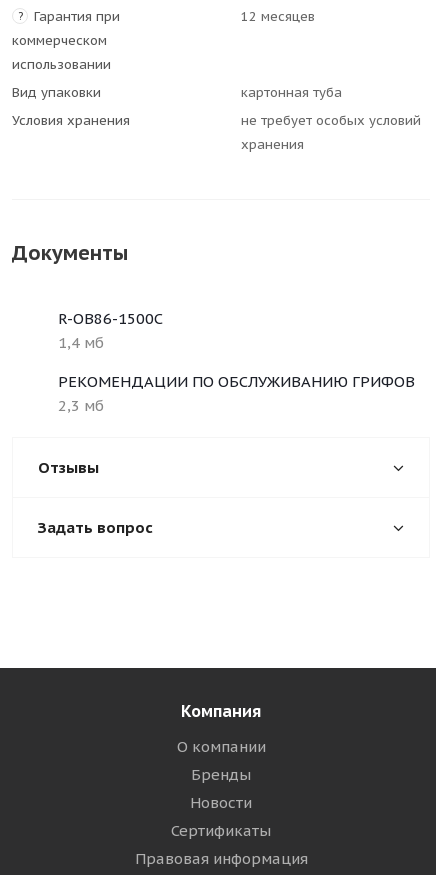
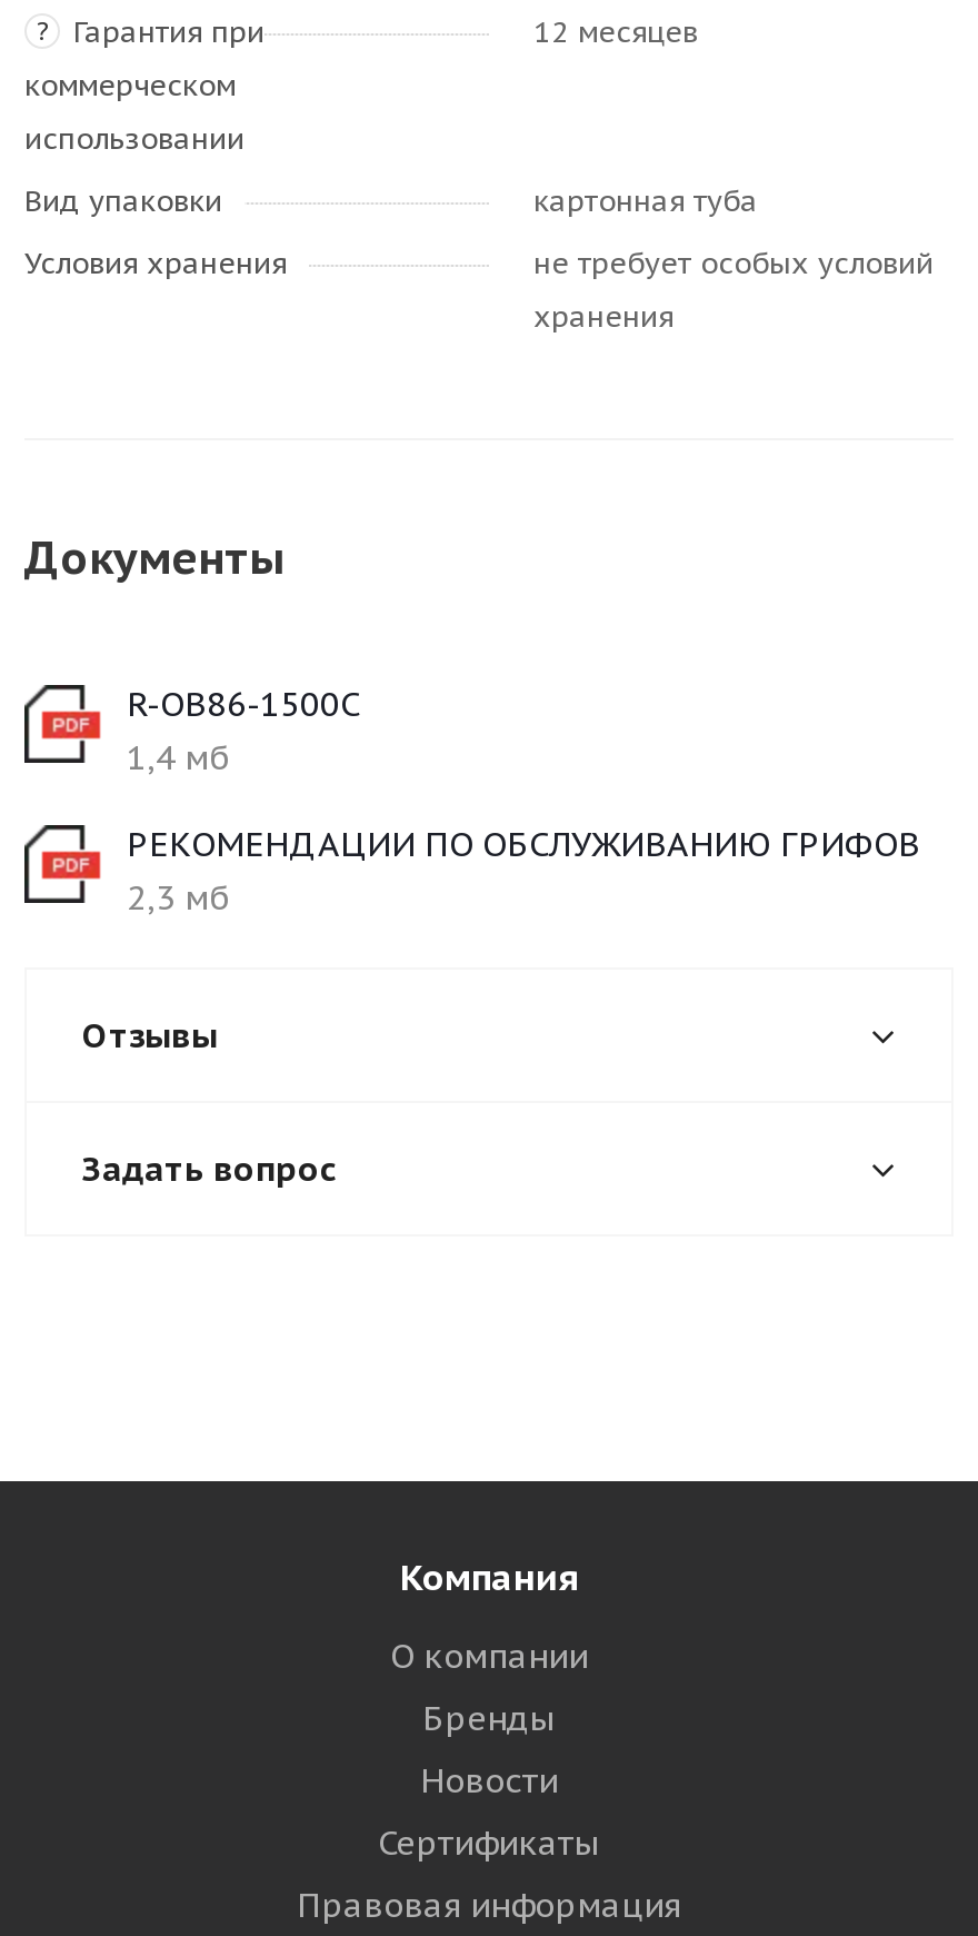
none -> [22,683,102,765] [image]
none -> [22,823,102,905] [image]

